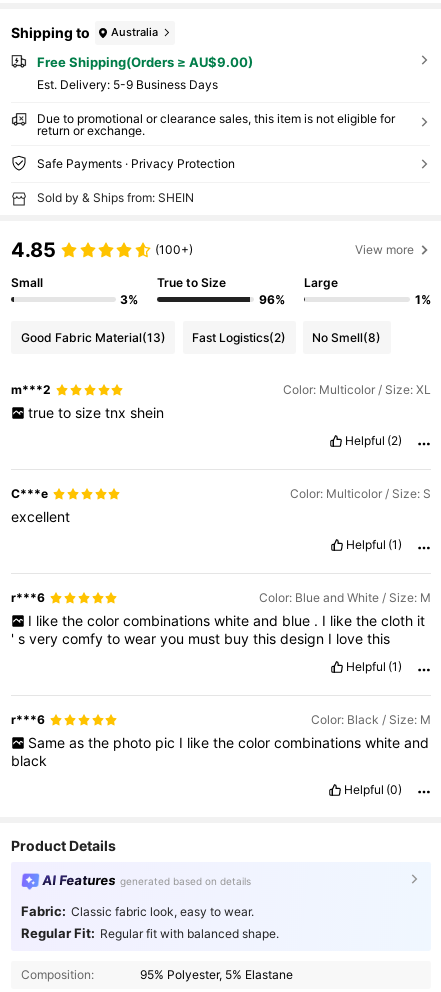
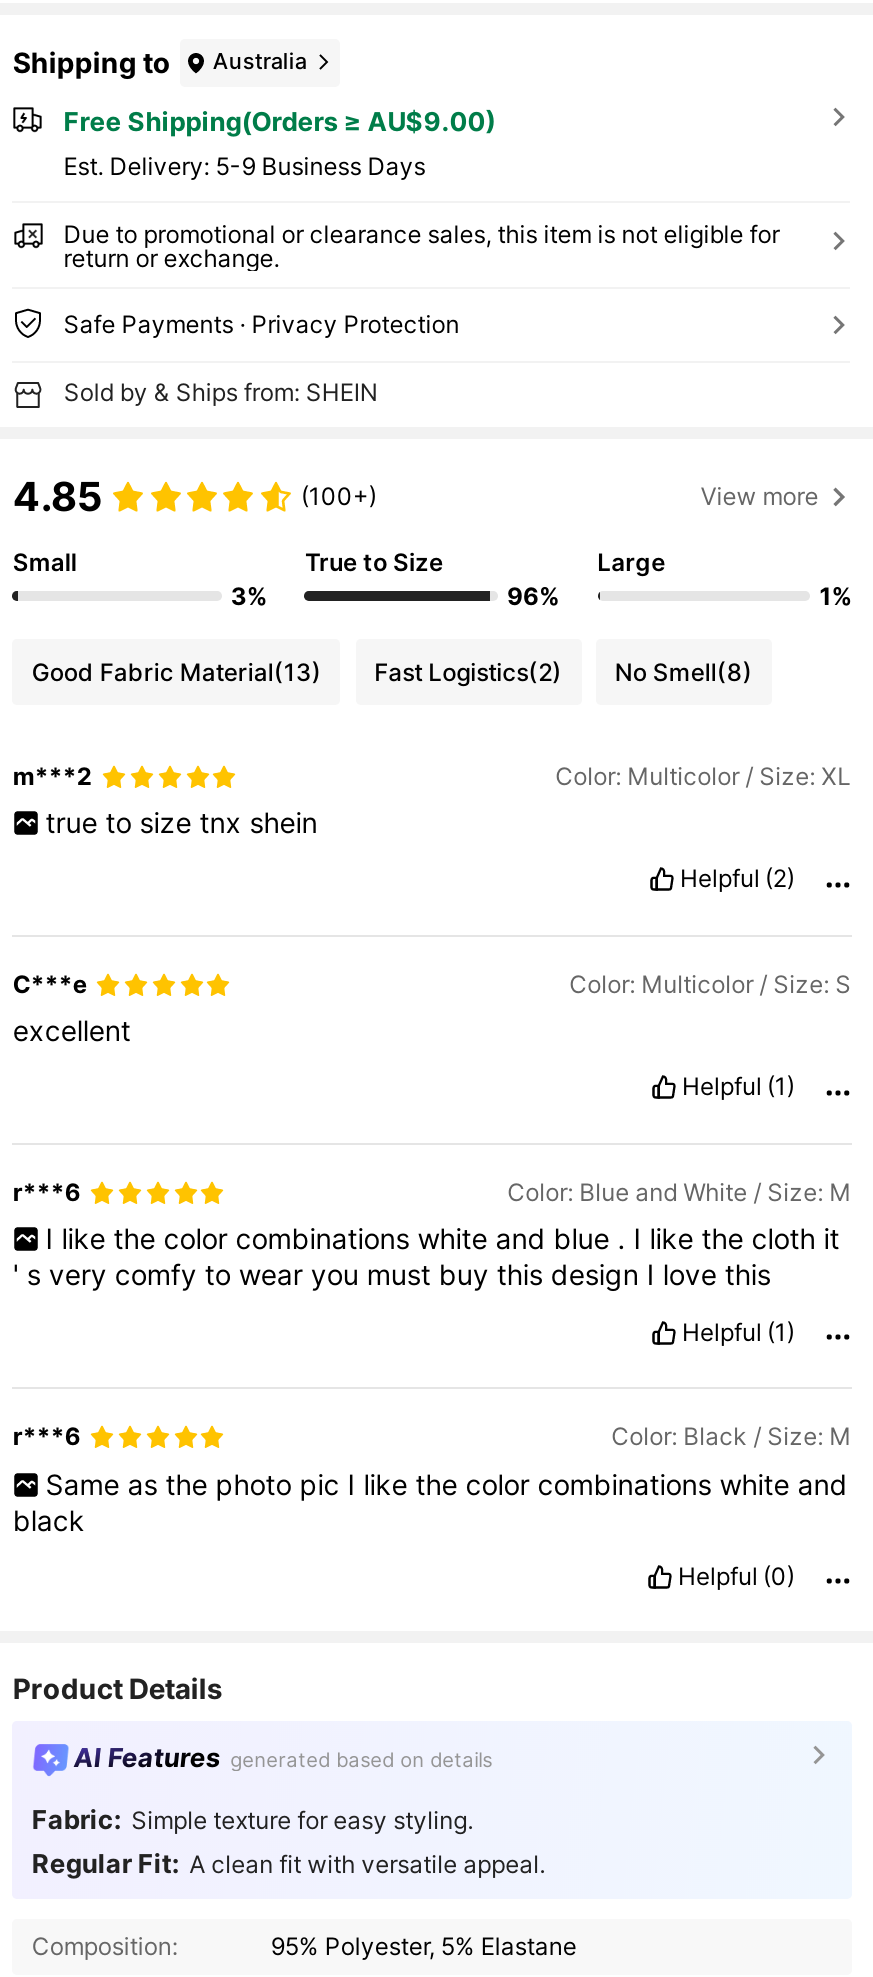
[21,903,279,940] Fabric: Classic fabric look, easy to wear. | Regular Fit: Regular fit with balanced shape. -> [32,1803,545,1878] Fabric: Simple texture for easy styling. | Regular Fit: A clean fit with versatile appeal.

